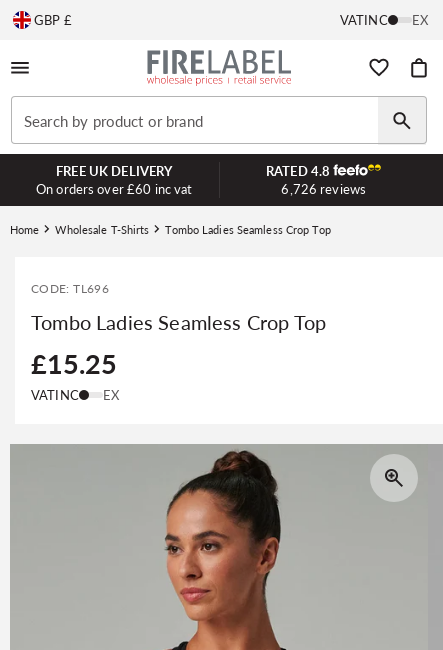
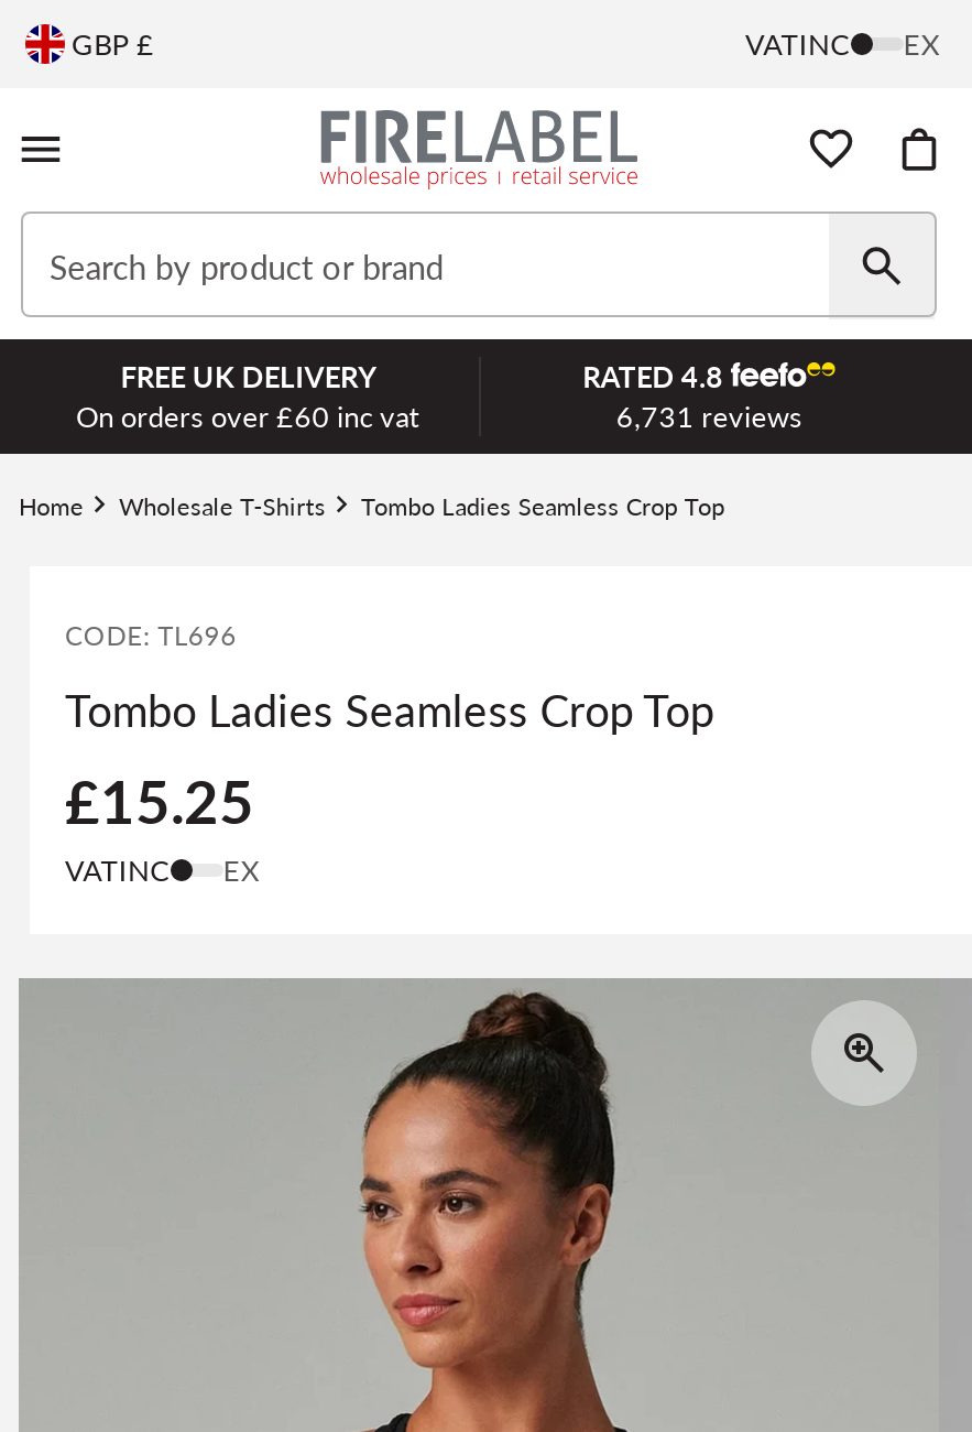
[281,181,366,197] 6,726 reviews -> [616,399,803,434] 6,731 reviews

